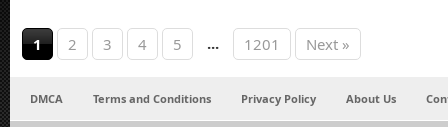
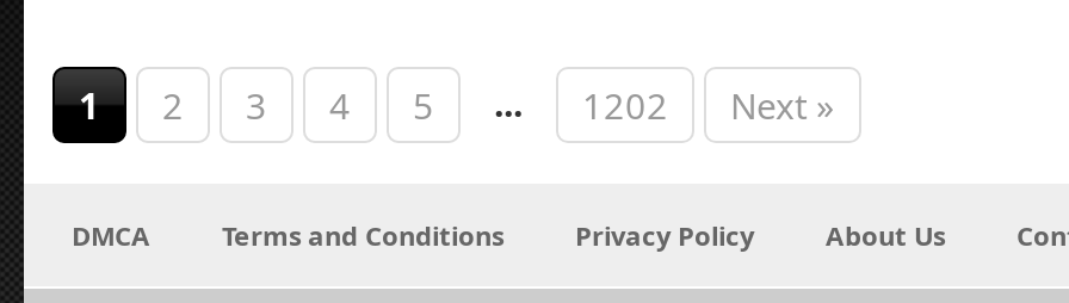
[244,34,280,54] 1201 -> [582,81,668,129] 1202

